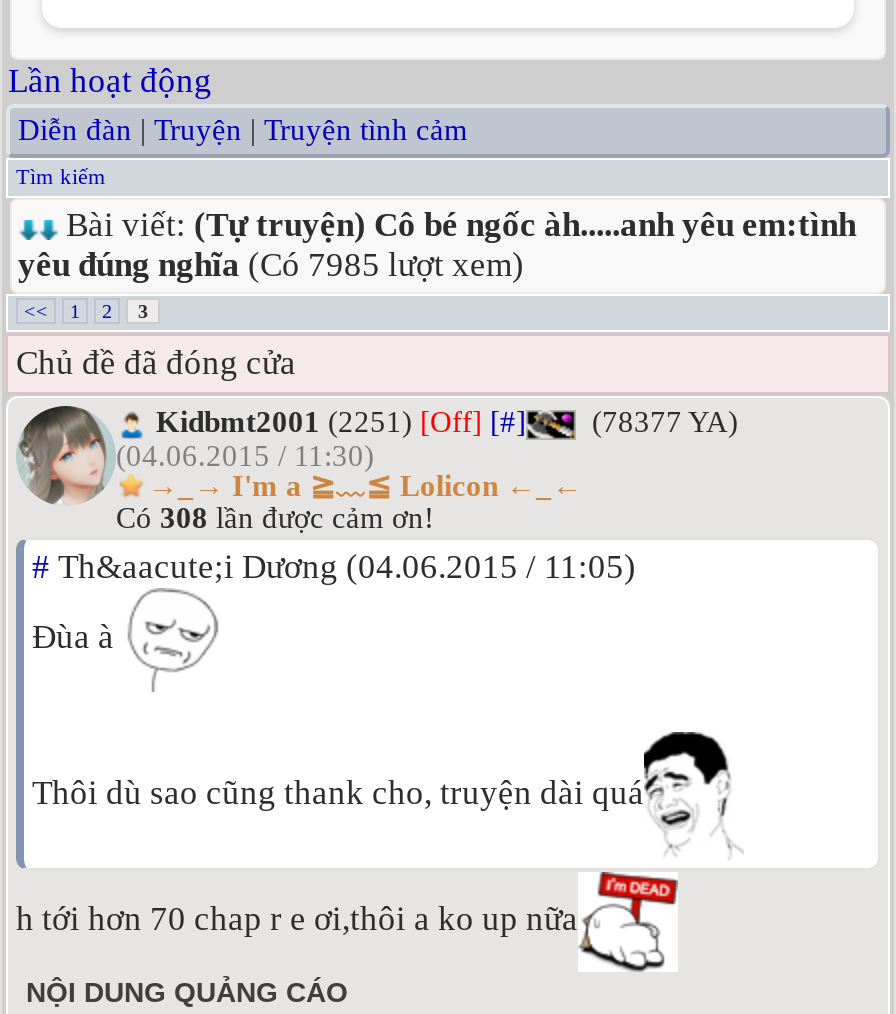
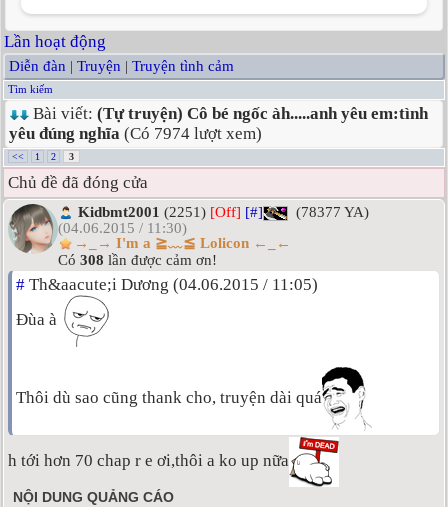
[18,247,524,285] yêu đúng nghĩa (Có 7985 lượt xem) -> [9,123,262,142] yêu đúng nghĩa (Có 7974 lượt xem)

